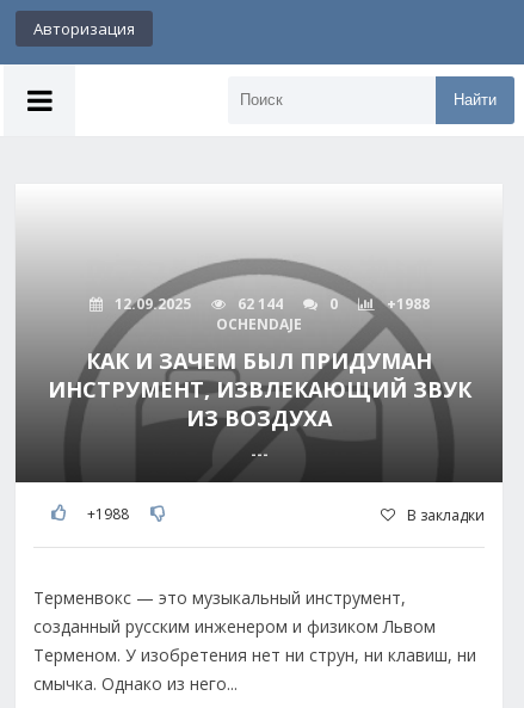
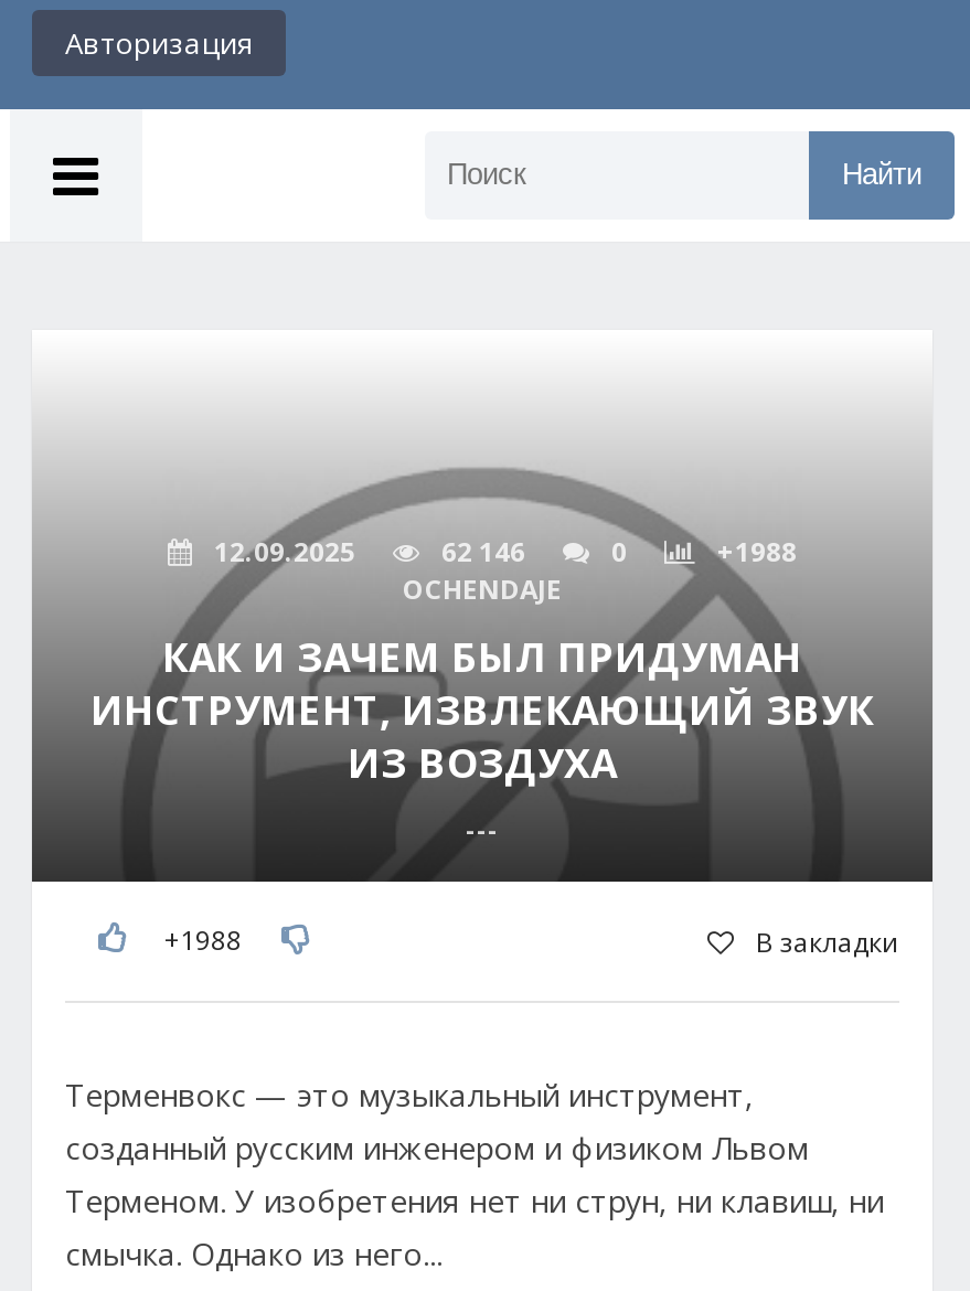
[237,294,282,314] 62 144 -> [441,533,525,570] 62 146

